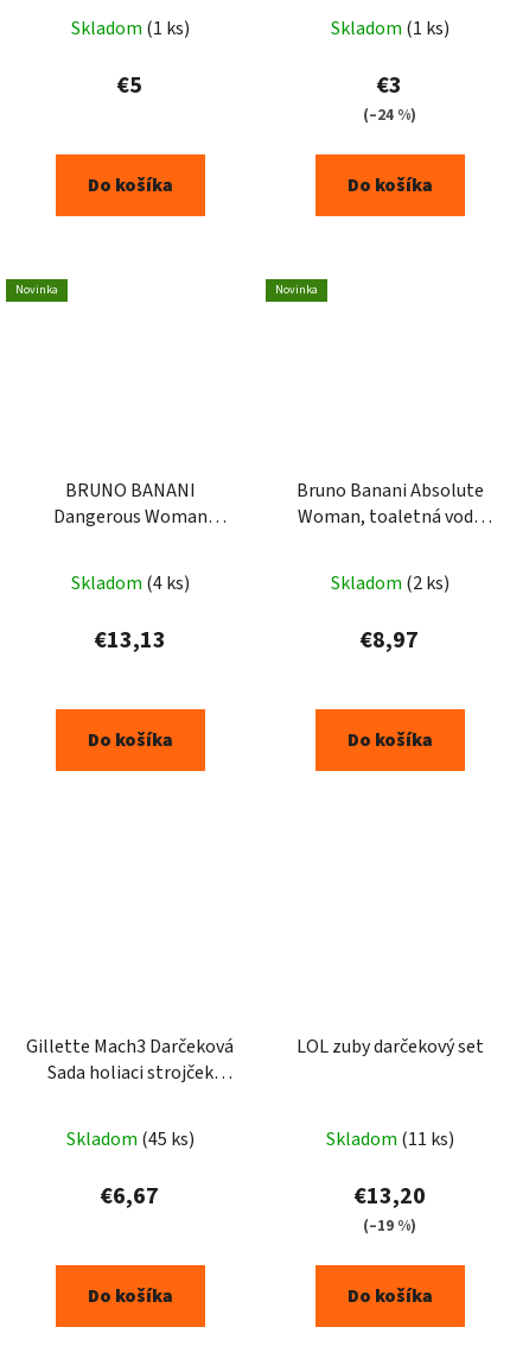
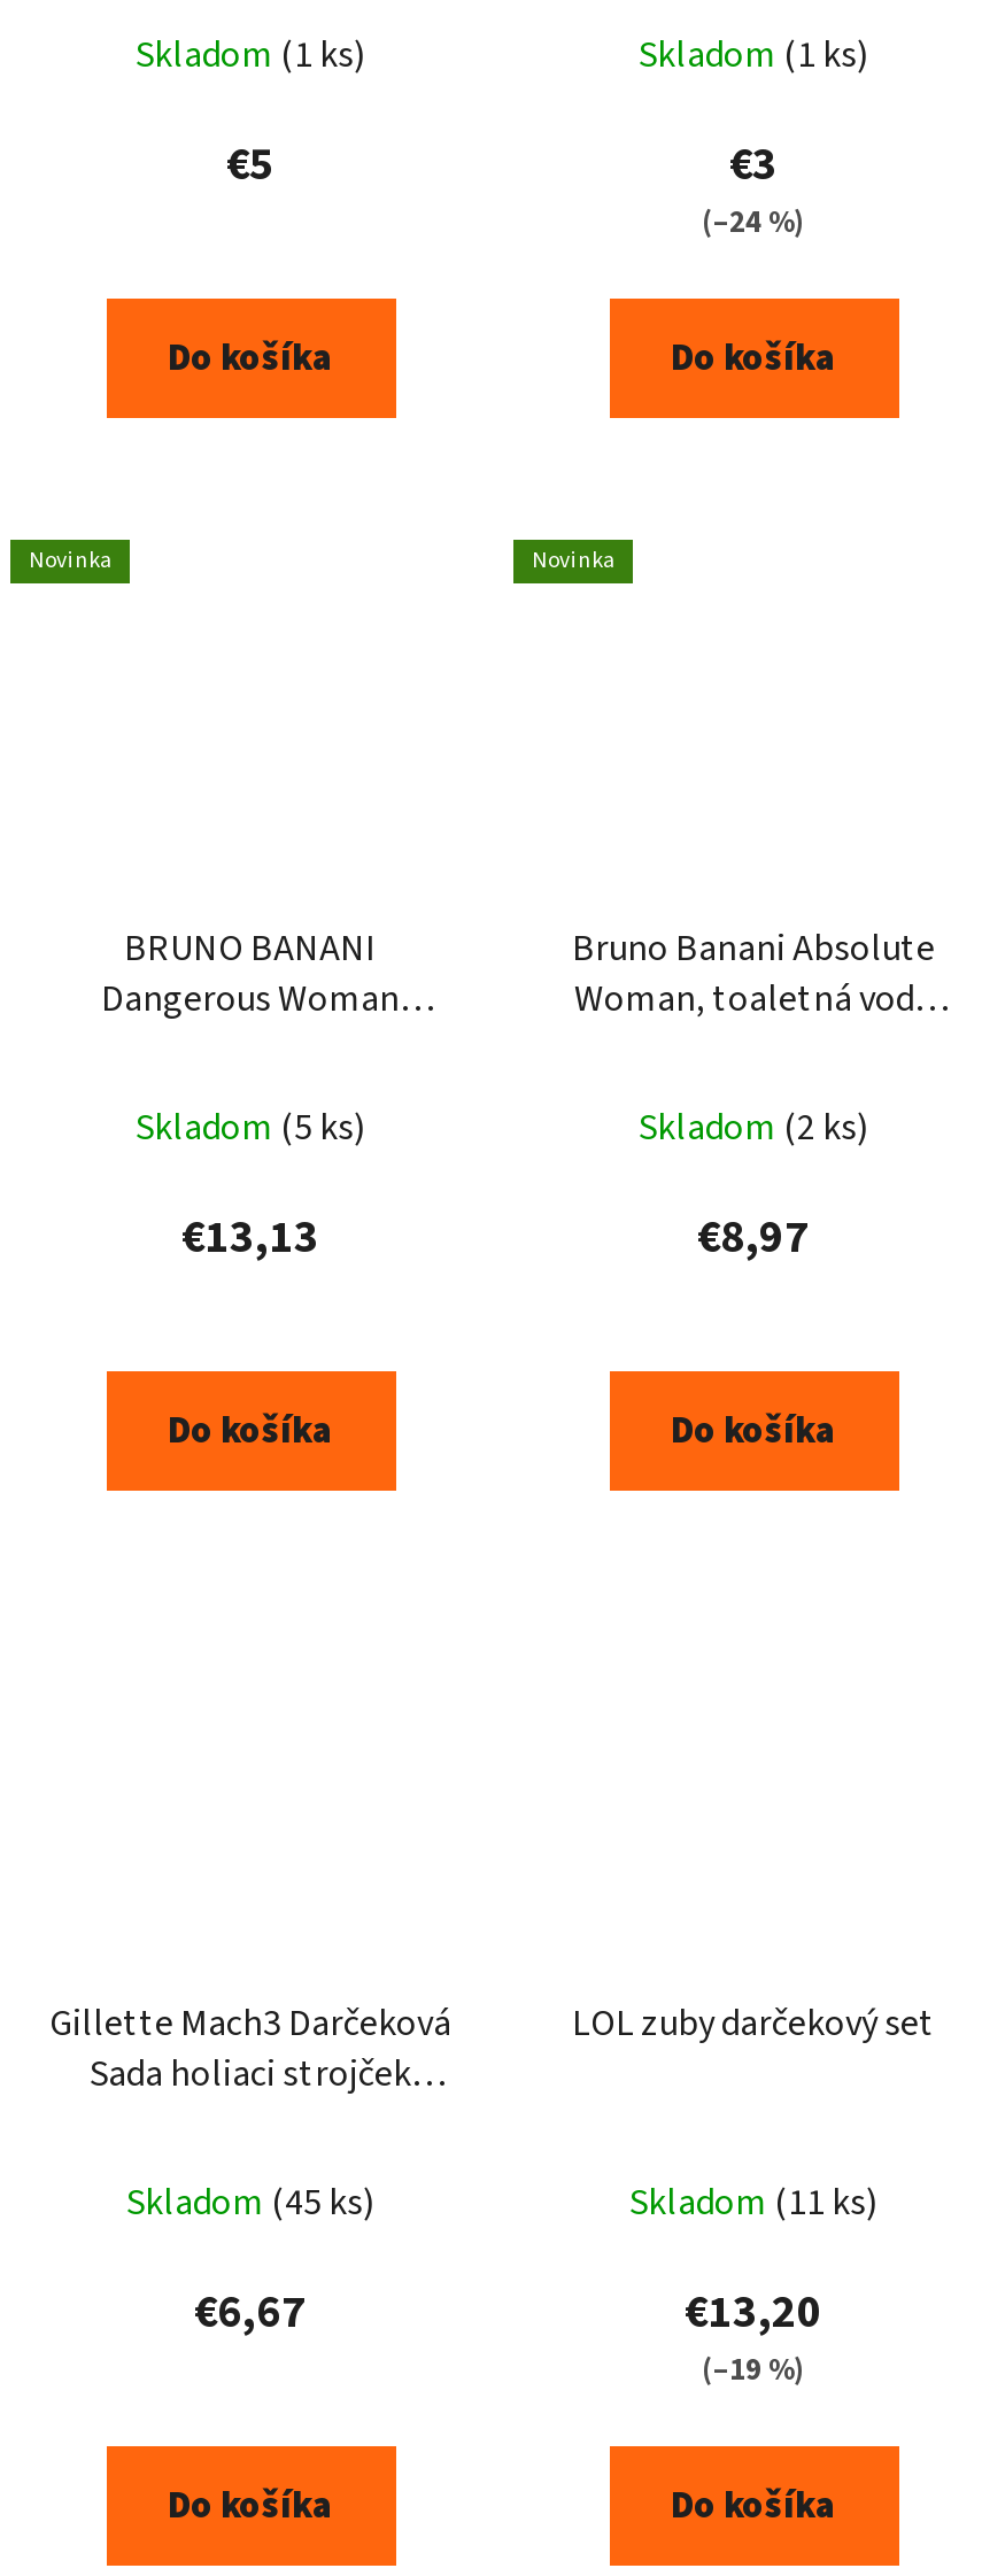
[71,570,189,596] Skladom (4 ks) -> [136,1103,365,1153] Skladom (5 ks)

